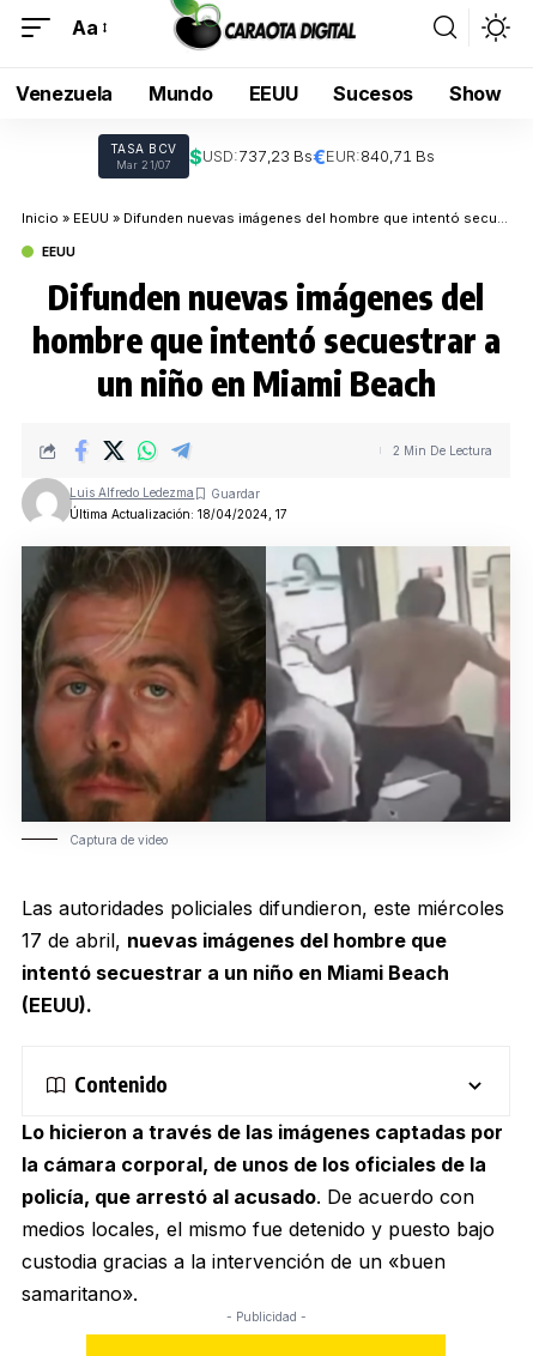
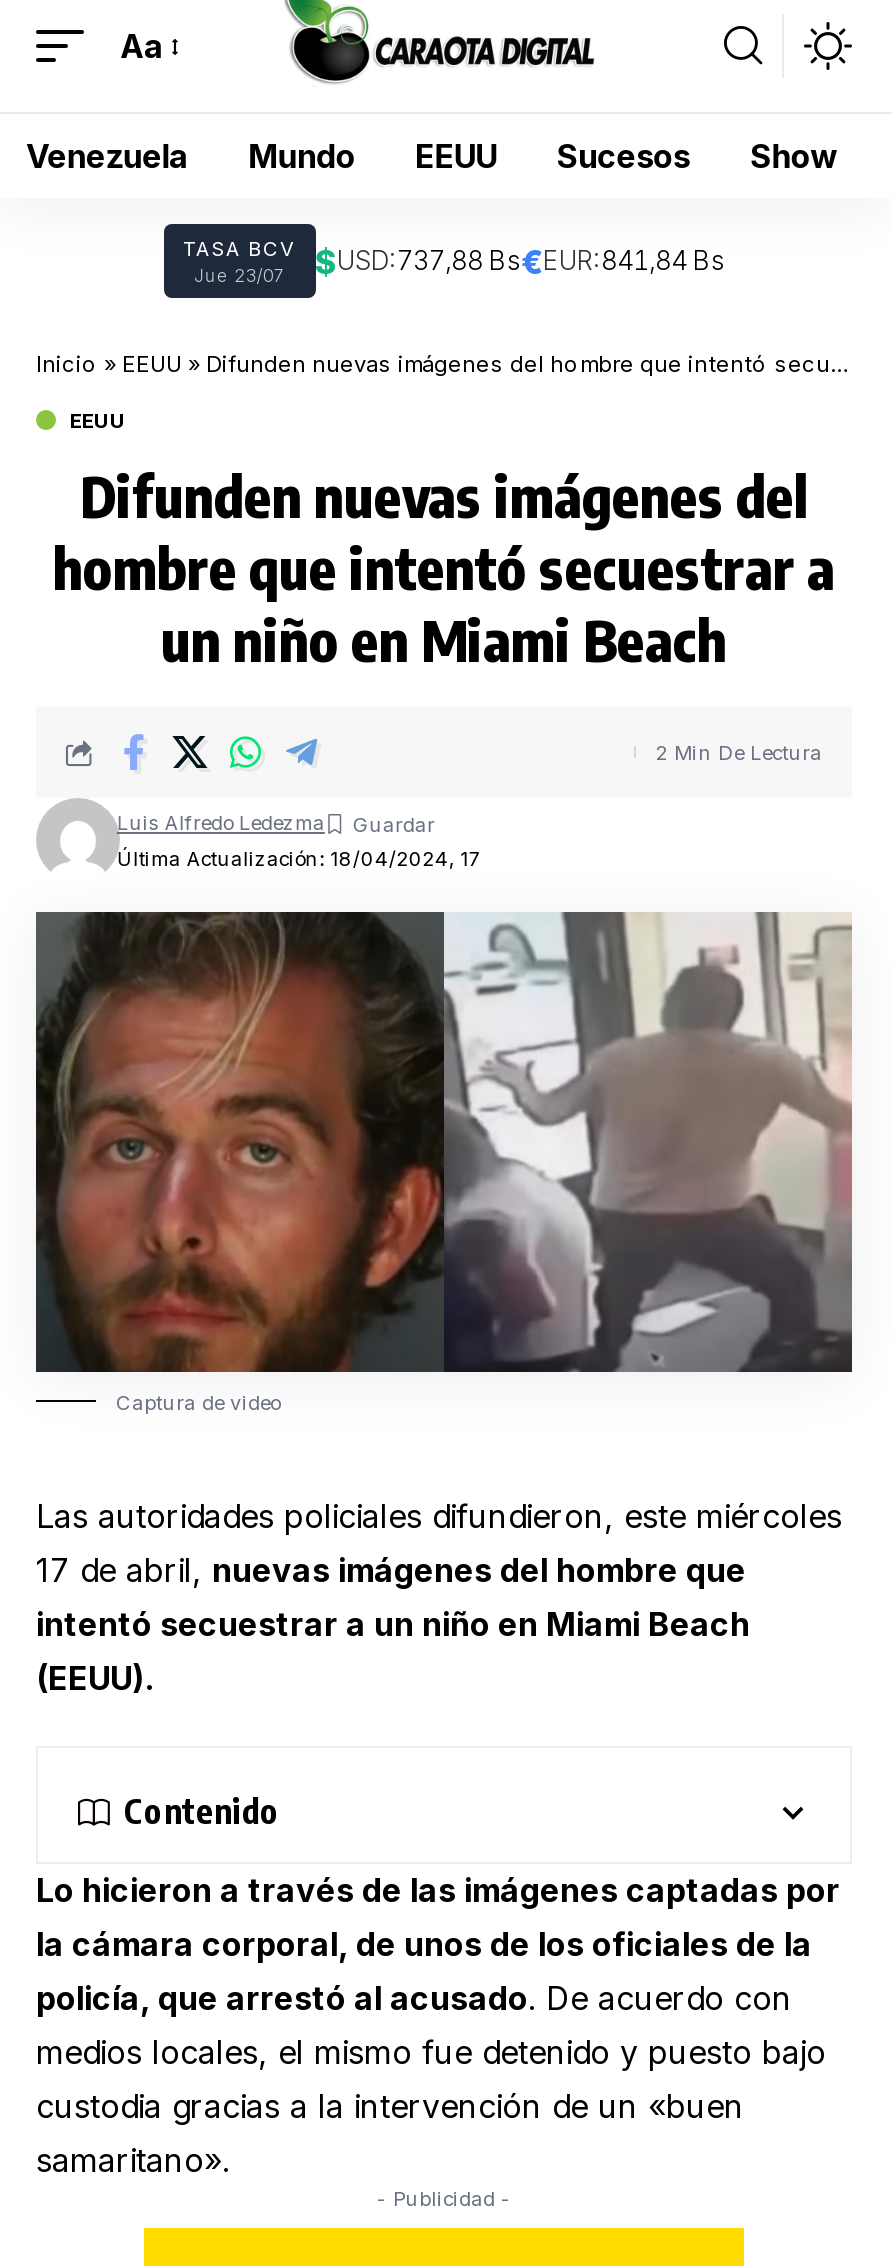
[116,144,434,171] Mar 21/07 | $USD:737,23 Bs€EUR:840,71 Bs -> [194,241,725,286] Jue 23/07 | $USD:737,88 Bs€EUR:841,84 Bs

